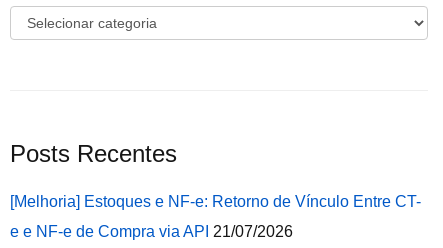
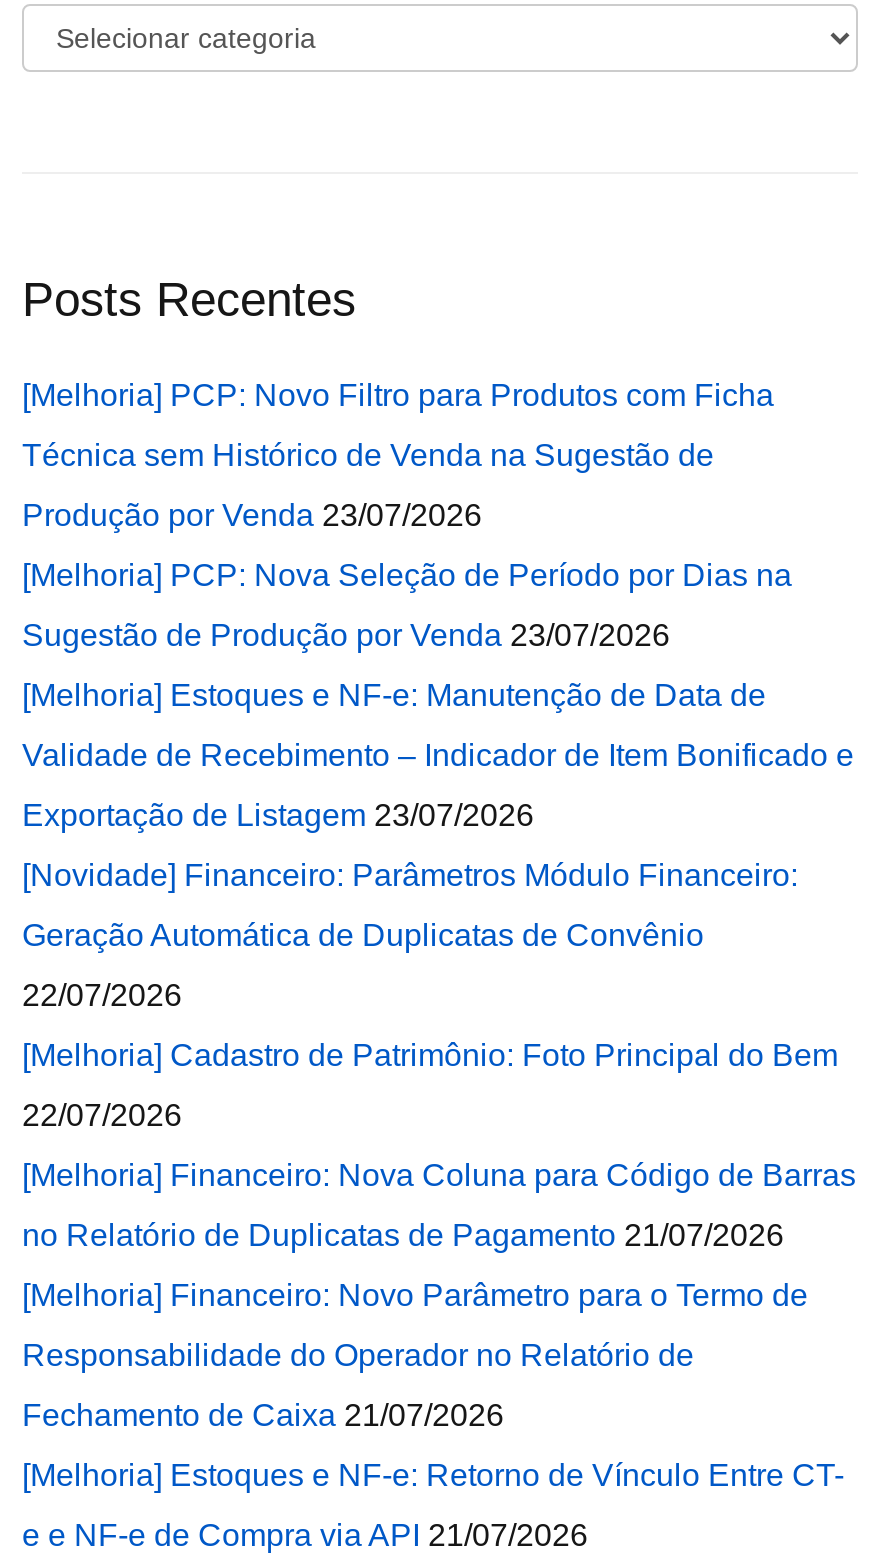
none -> [22,377,856,1431] [Melhoria] PCP: Novo Filtro para Produtos com Ficha | Técnica sem Histórico de Venda na Sugestão de | Produção por Venda 23/07/2026 | [Melhoria] PCP: Nova Seleção de Período por Dias na | Sugestão de Produção por Venda 23/07/2026 | [Melhoria] Estoques e NF-e: Manutenção de Data de | Validade de Recebimento – Indicador de Item Bonificado e | Exportação de Listagem 23/07/2026 | [Novidade] Financeiro: Parâmetros Módulo Financeiro: | Geração Automática de Duplicatas de Convênio | 22/07/2026 | [Melhoria] Cadastro de Patrimônio: Foto Principal do Bem | 22/07/2026 | [Melhoria] Financeiro: Nova Coluna para Código de Barras | no Relatório de Duplicatas de Pagamento 21/07/2026 | [Melhoria] Financeiro: Novo Parâmetro para o Termo de | Responsabilidade do Operador no Relatório de | Fechamento de Caixa 21/07/2026

